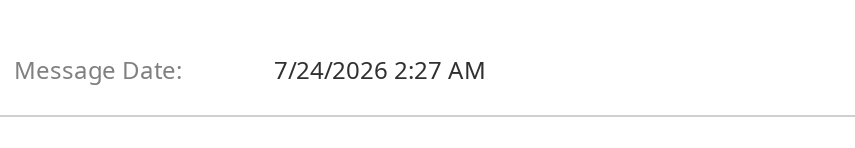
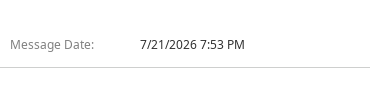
[274,53,486,87] 7/24/2026 2:27 AM -> [140,36,245,53] 7/21/2026 7:53 PM

